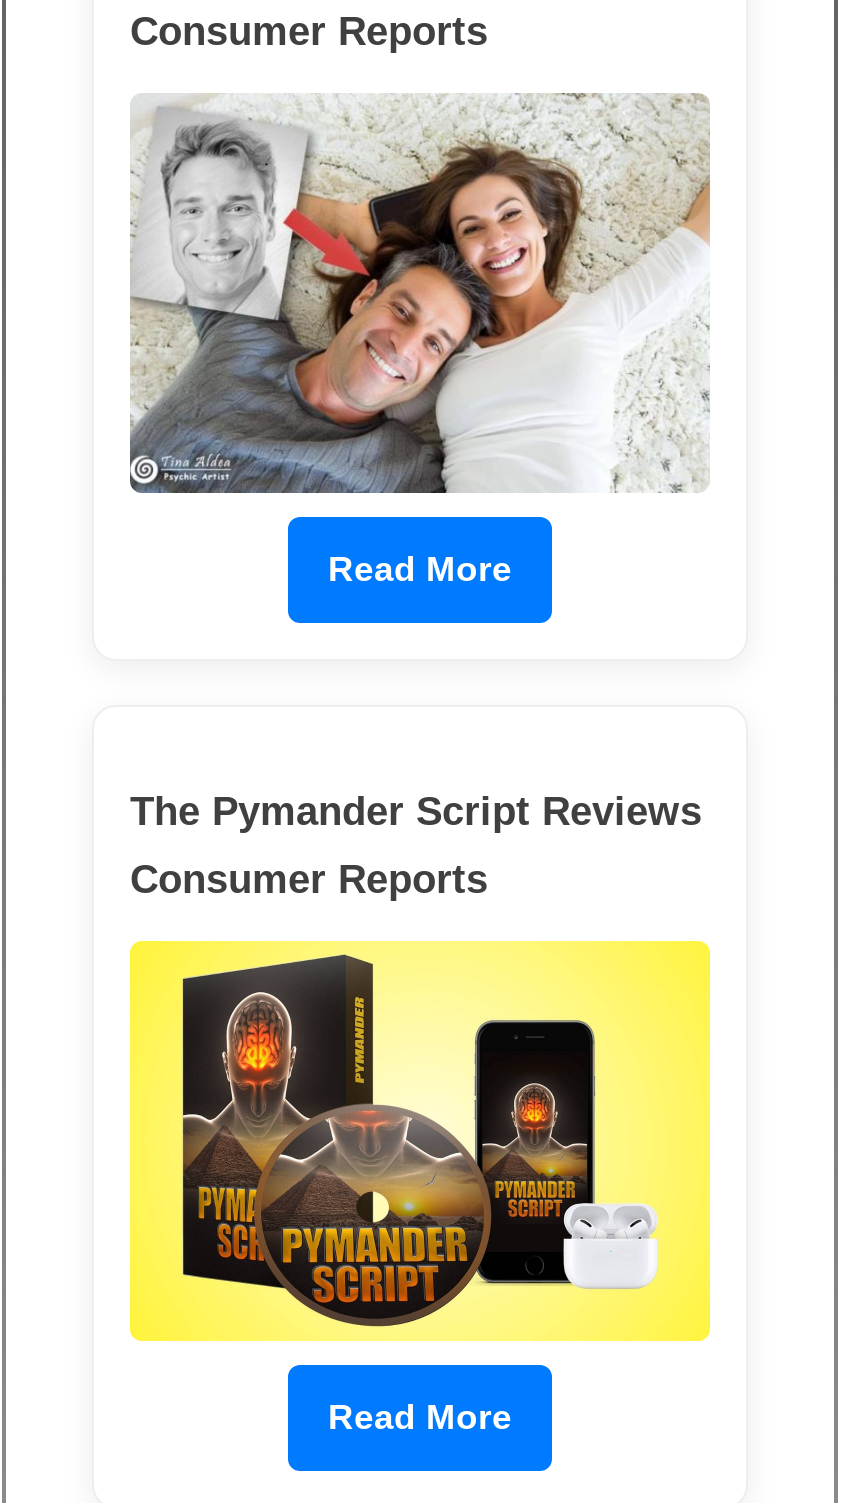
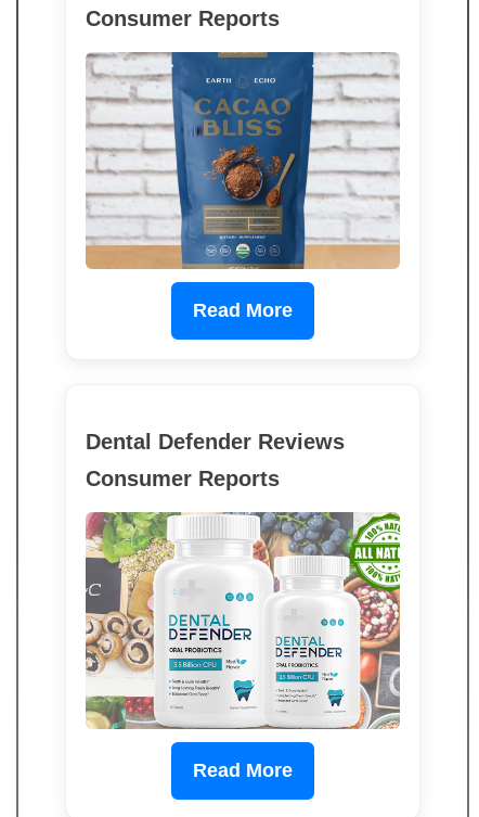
[128,93,710,495] [image] -> [85,51,400,270] [image]
[130,788,702,832] The Pymander Script Reviews -> [86,429,345,453] Dental Defender Reviews
[128,939,712,1343] [image] -> [85,511,401,730] [image]

